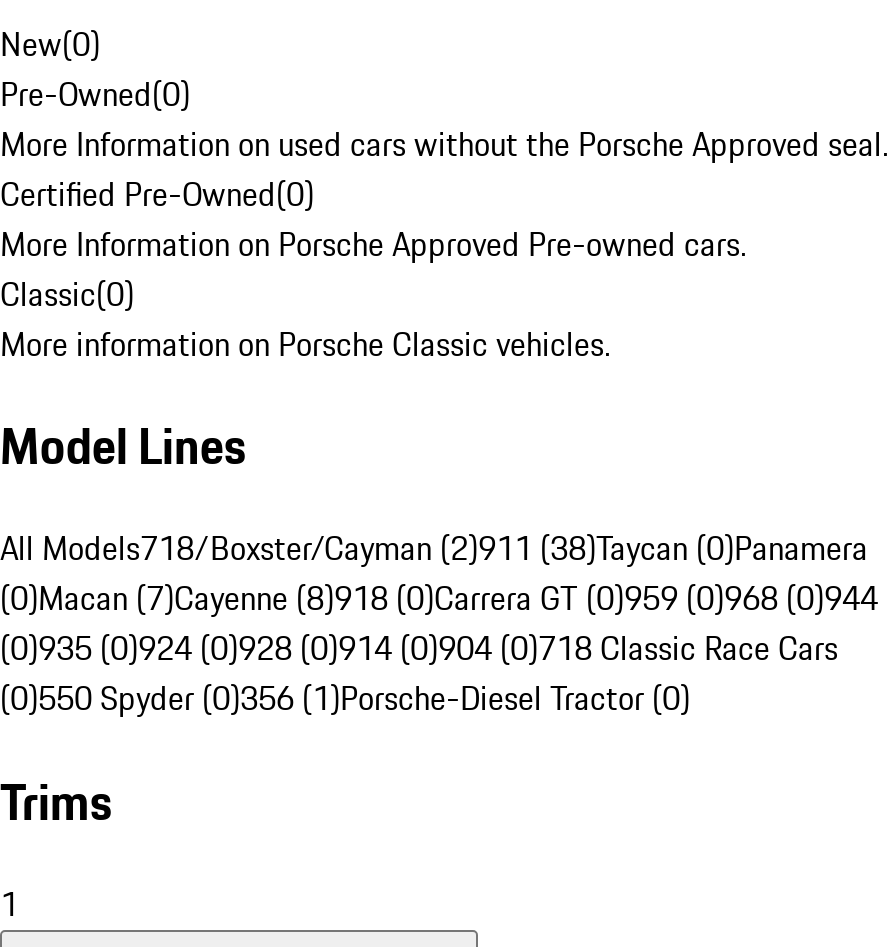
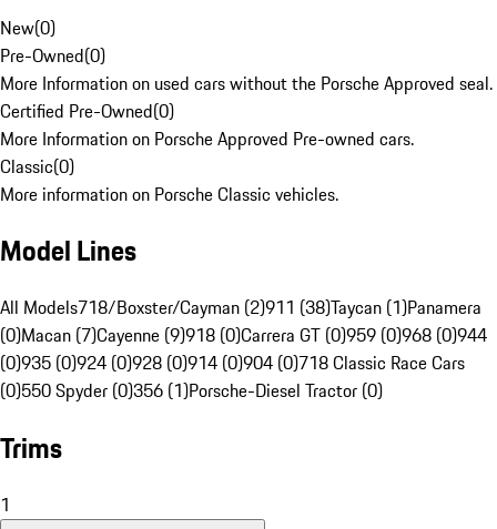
[0,525,868,573] All Models718/Boxster/Cayman (2)911 (38)Taycan (0)Panamera -> [0,294,481,321] All Models718/Boxster/Cayman (2)911 (38)Taycan (1)Panamera
[0,575,878,623] (0)Macan (7)Cayenne (8)918 (0)Carrera GT (0)959 (0)968 (0)944 -> [0,322,487,349] (0)Macan (7)Cayenne (9)918 (0)Carrera GT (0)959 (0)968 (0)944

